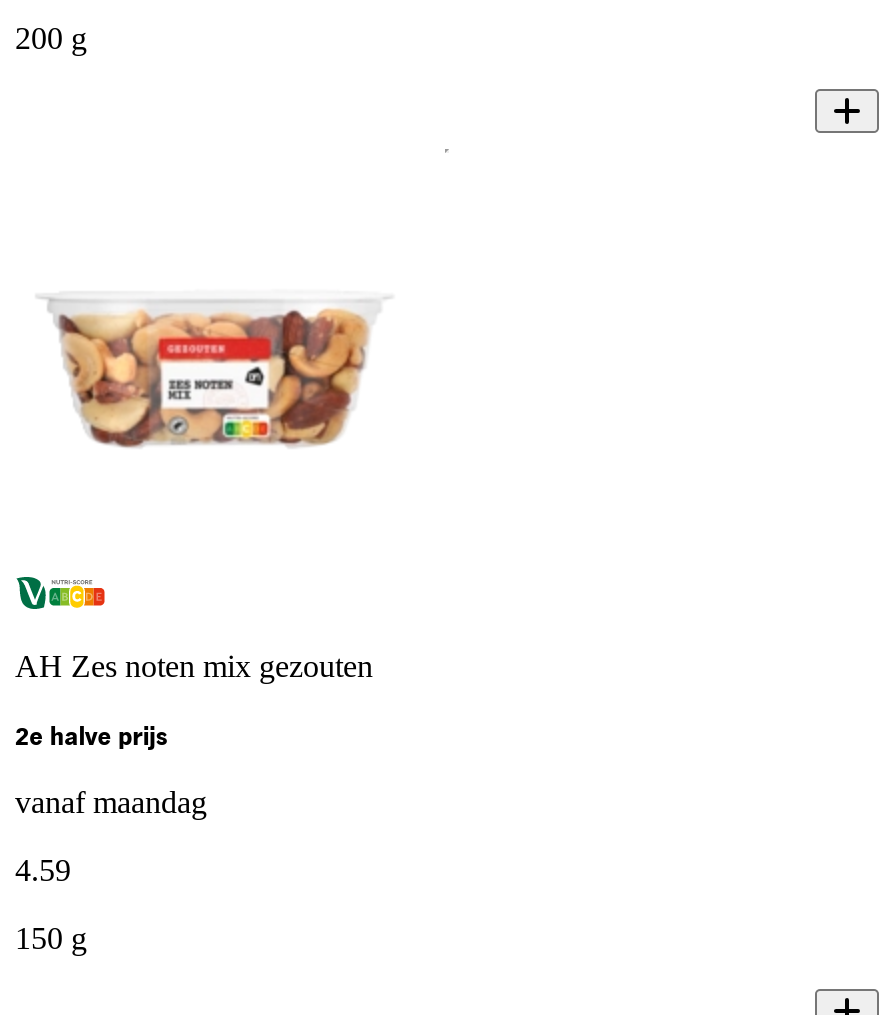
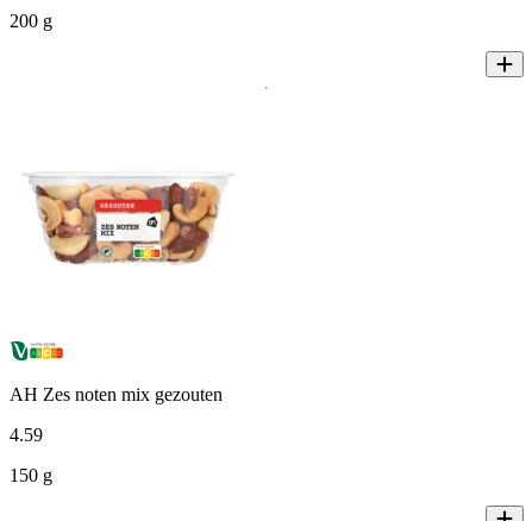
[15,726,207,818] 2e halve prijs | vanaf maandag -> none

